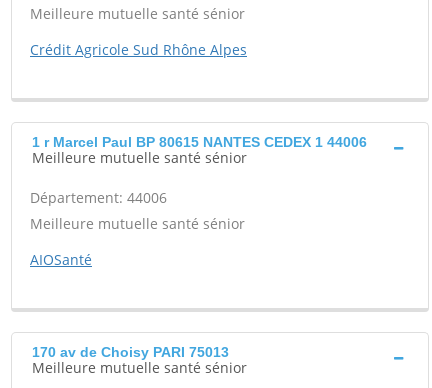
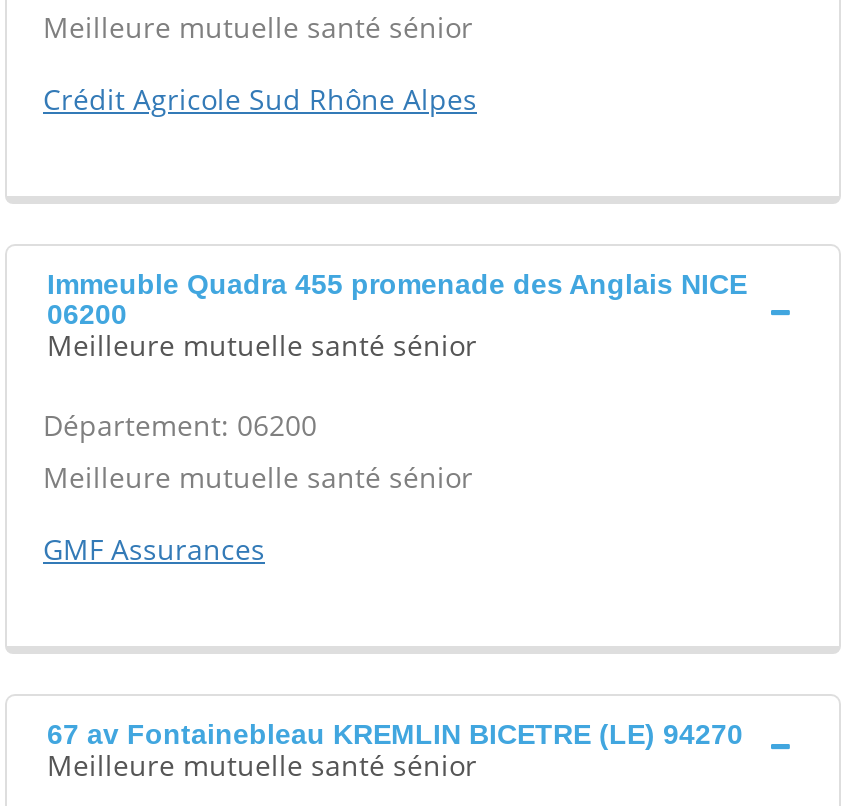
[32,134,367,150] 1 r Marcel Paul BP 80615 NANTES CEDEX 1 44006 -> [47,268,747,330] Immeuble Quadra 455 promenade des Anglais NICE | 06200
[30,188,167,207] Département: 44006 -> [43,406,317,444] Département: 06200
[30,250,92,269] AIOSanté -> [43,530,265,568] GMF Assurances
[32,344,229,360] 170 av de Choisy PARI 75013 -> [47,718,743,750] 67 av Fontainebleau KREMLIN BICETRE (LE) 94270

